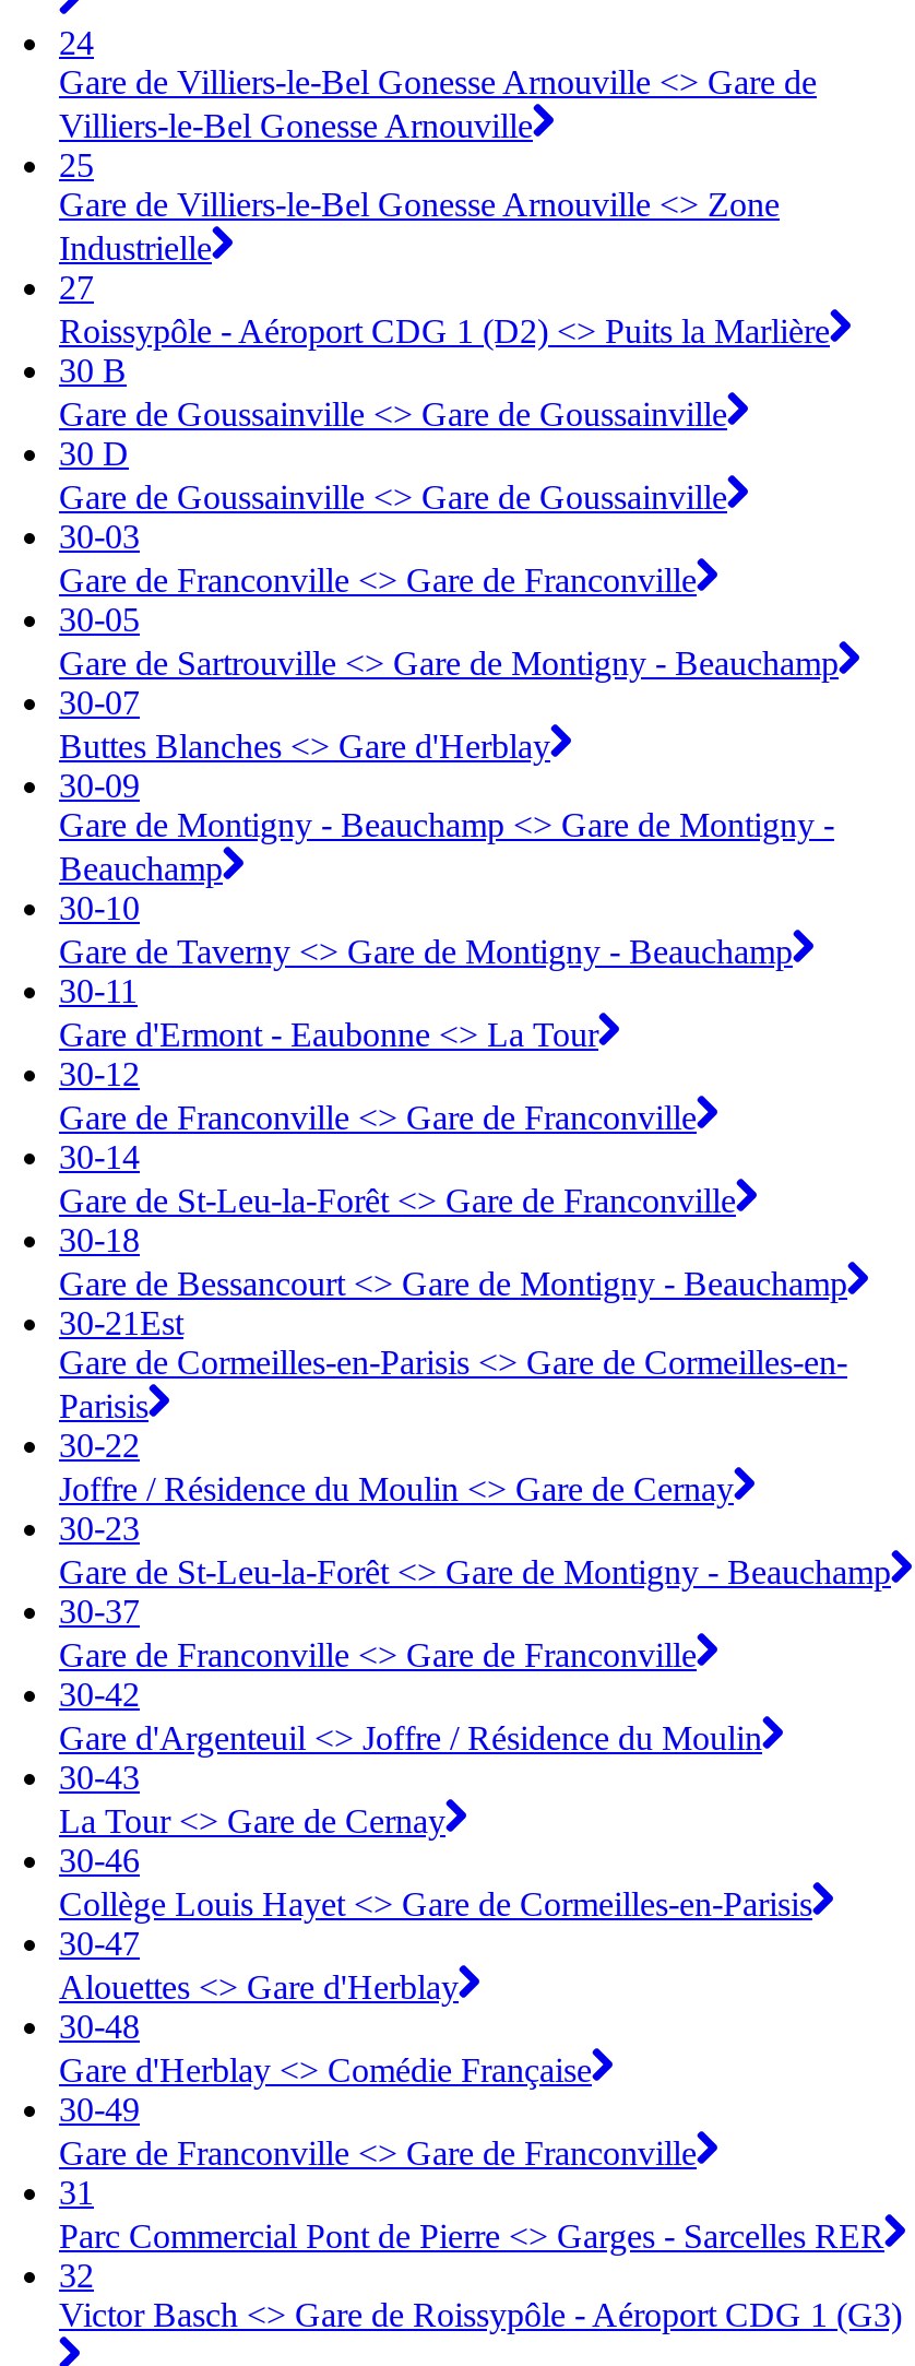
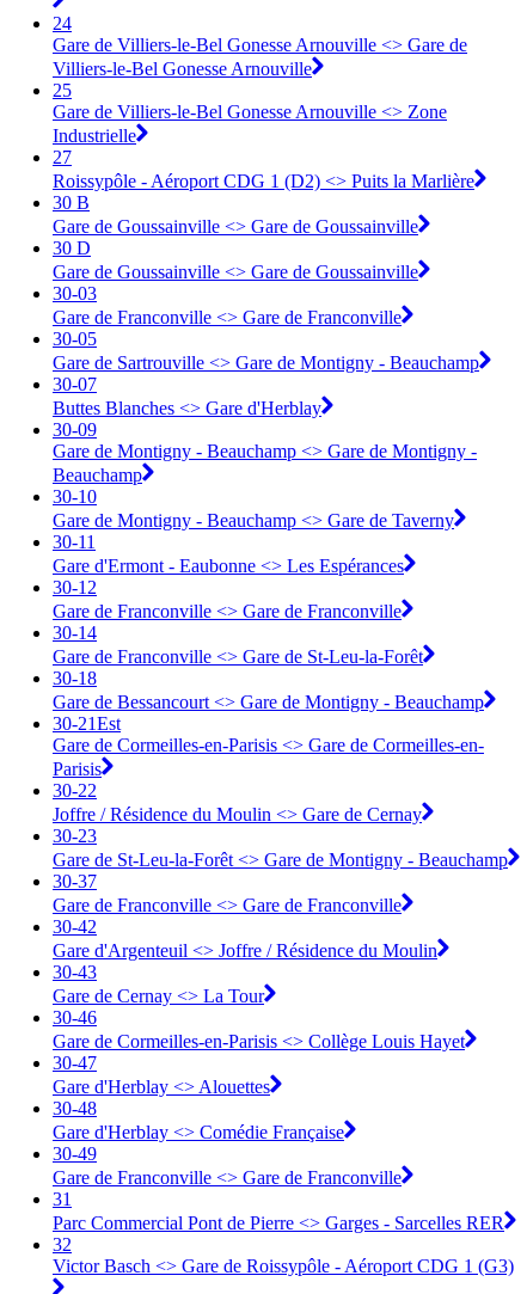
[59,933,793,970] Gare de Taverny <> ︎Gare de Montigny - Beauchamp -> [53,510,454,531] Gare de Montigny - Beauchamp <> ︎Gare de Taverny
[59,1016,598,1053] Gare d'Ermont - Eaubonne <> ︎La Tour -> [53,556,404,576] Gare d'Ermont - Eaubonne <> ︎Les Espérances
[59,1182,736,1219] Gare de St-Leu-la-Forêt <> ︎Gare de Franconville -> [53,647,423,667] Gare de Franconville <> ︎Gare de St-Leu-la-Forêt
[59,1803,445,1840] La Tour <> ︎Gare de Cernay -> [53,986,264,1006] Gare de Cernay <> ︎La Tour
[59,1886,812,1923] Collège Louis Hayet <> ︎Gare de Cormeilles-en-Parisis -> [53,1031,465,1052] Gare de Cormeilles-en-Parisis <> ︎Collège Louis Hayet
[59,1969,459,2006] Alouettes <> ︎Gare d'Herblay -> [53,1077,270,1097] Gare d'Herblay <> ︎Alouettes

